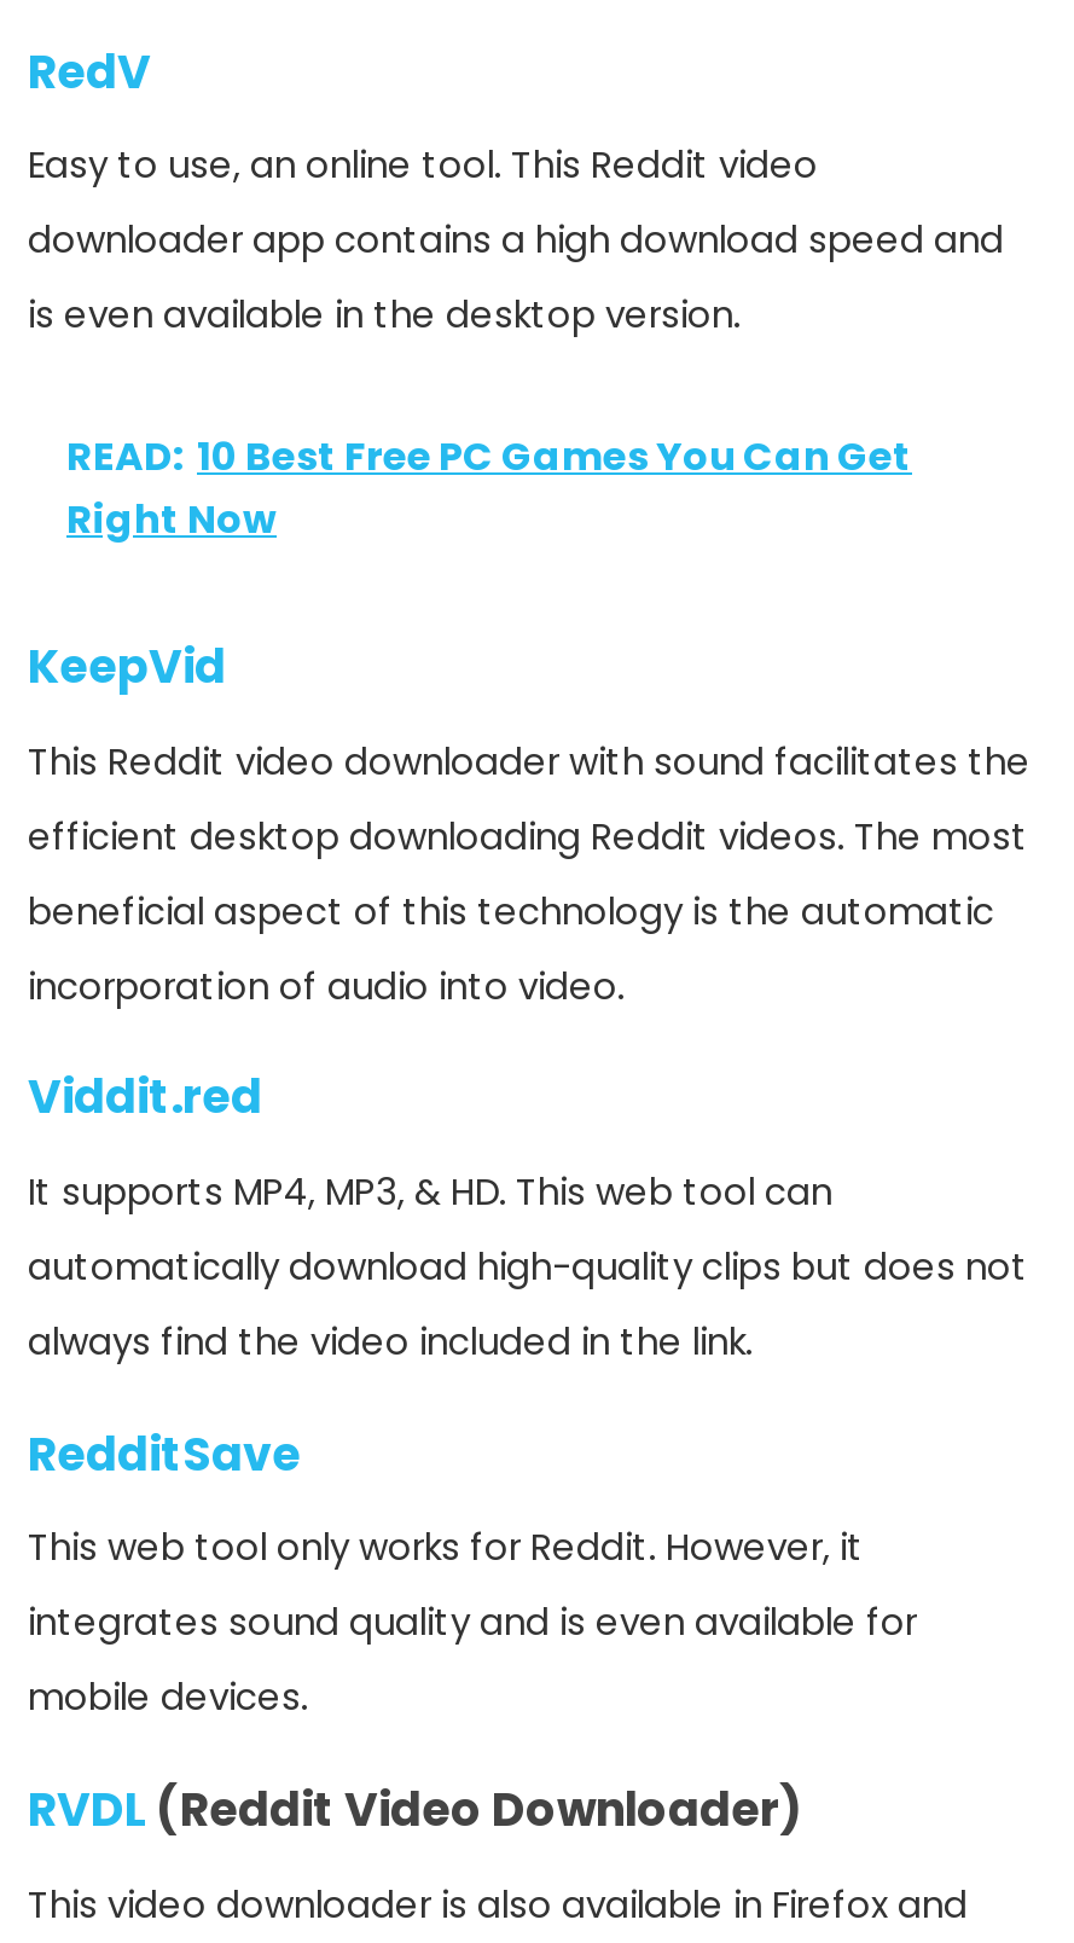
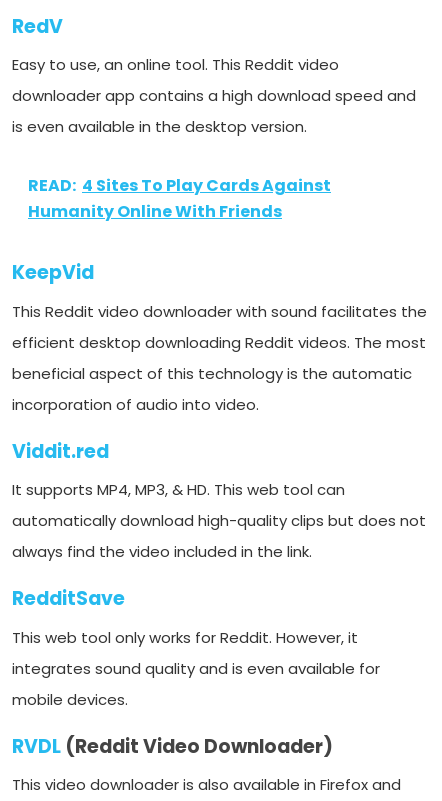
[66,429,912,548] READ: 10 Best Free PC Games You Can Get | Right Now -> [28,174,331,223] READ: 4 Sites To Play Cards Against | Humanity Online With Friends

